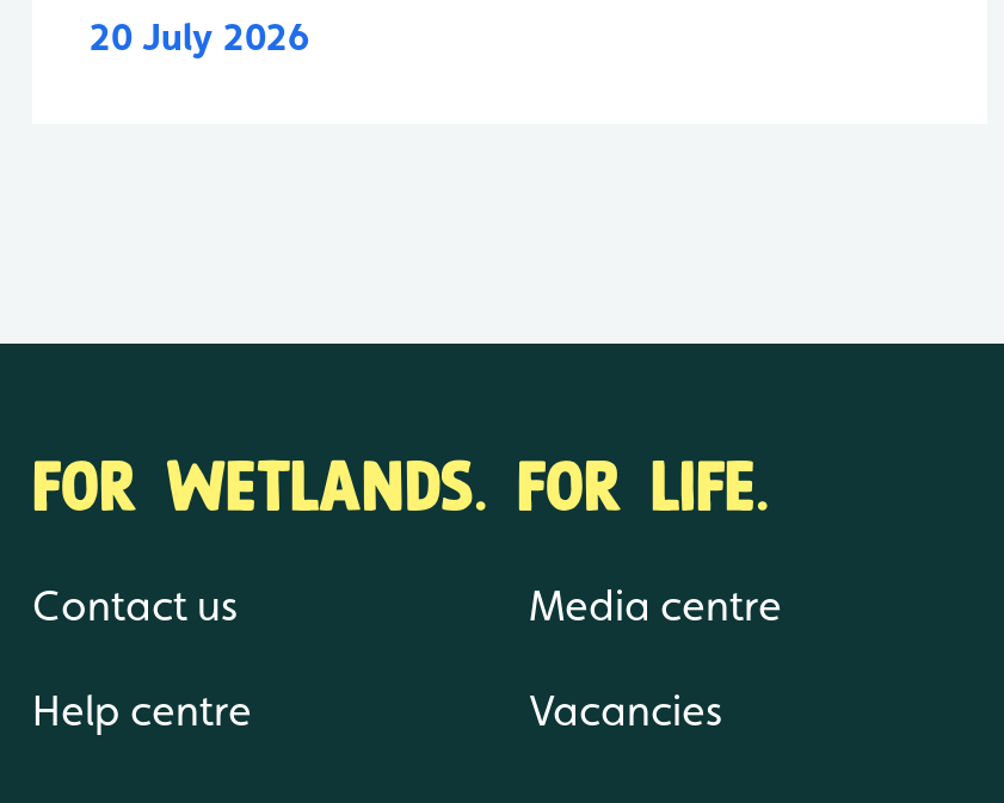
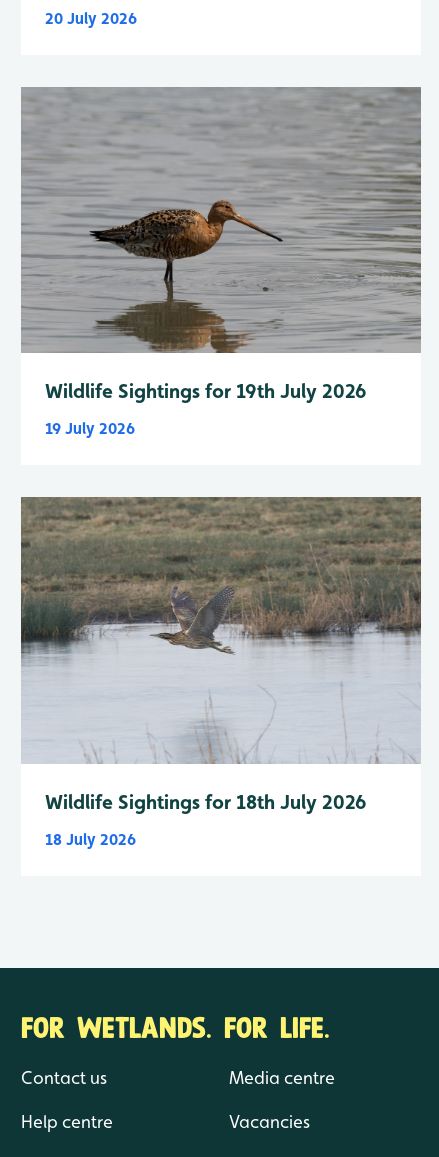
none -> [20,86,422,438] [image] | Wildlife Sightings for 19th July 2026 | 19 July 2026
none -> [20,496,422,849] [image] | Wildlife Sightings for 18th July 2026 | 18 July 2026

